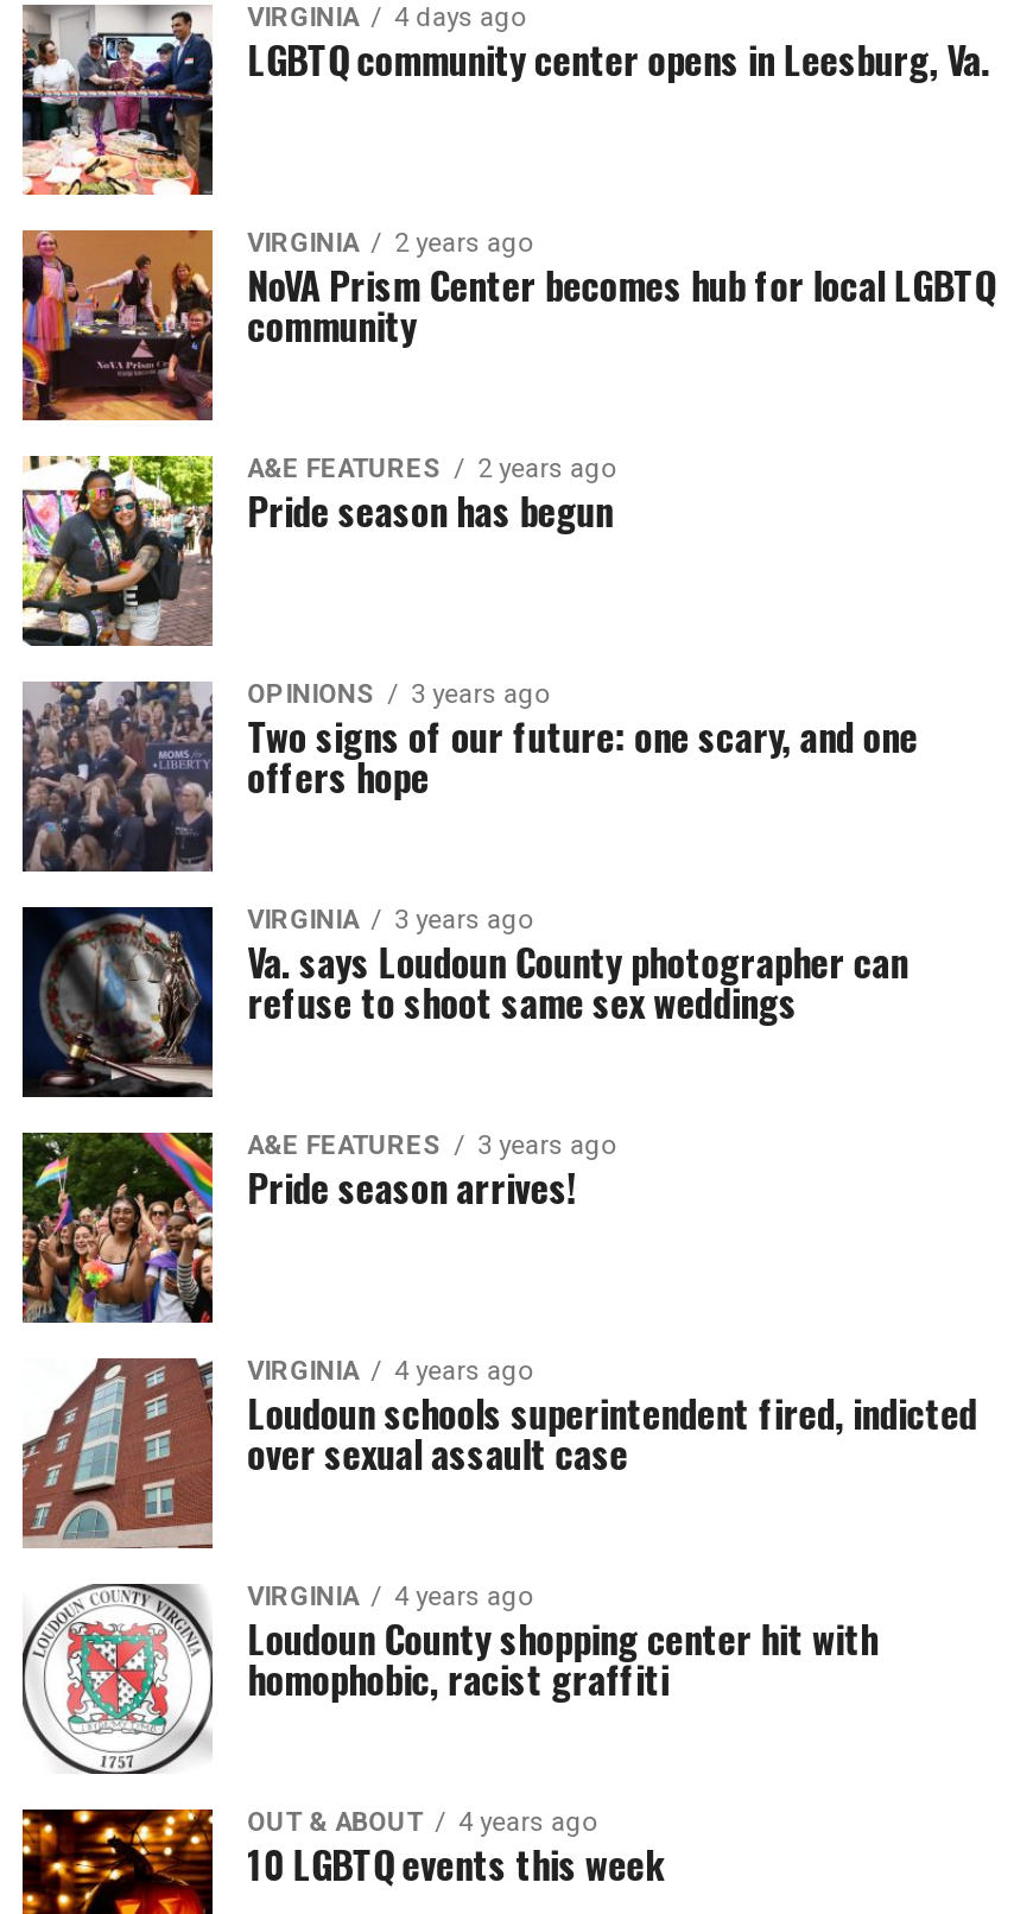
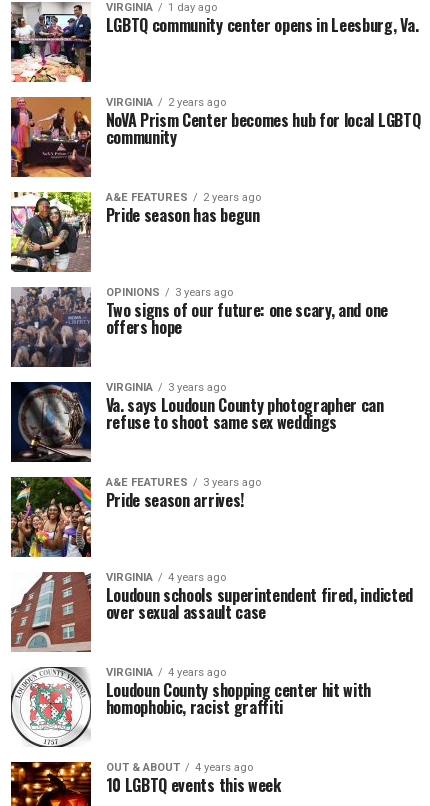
[247,2,525,33] VIRGINIA 4 days ago -> [106,1,217,14] VIRGINIA 1 day ago

